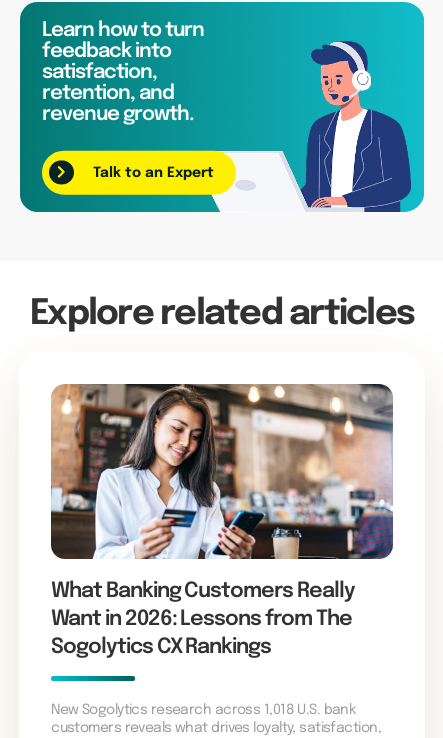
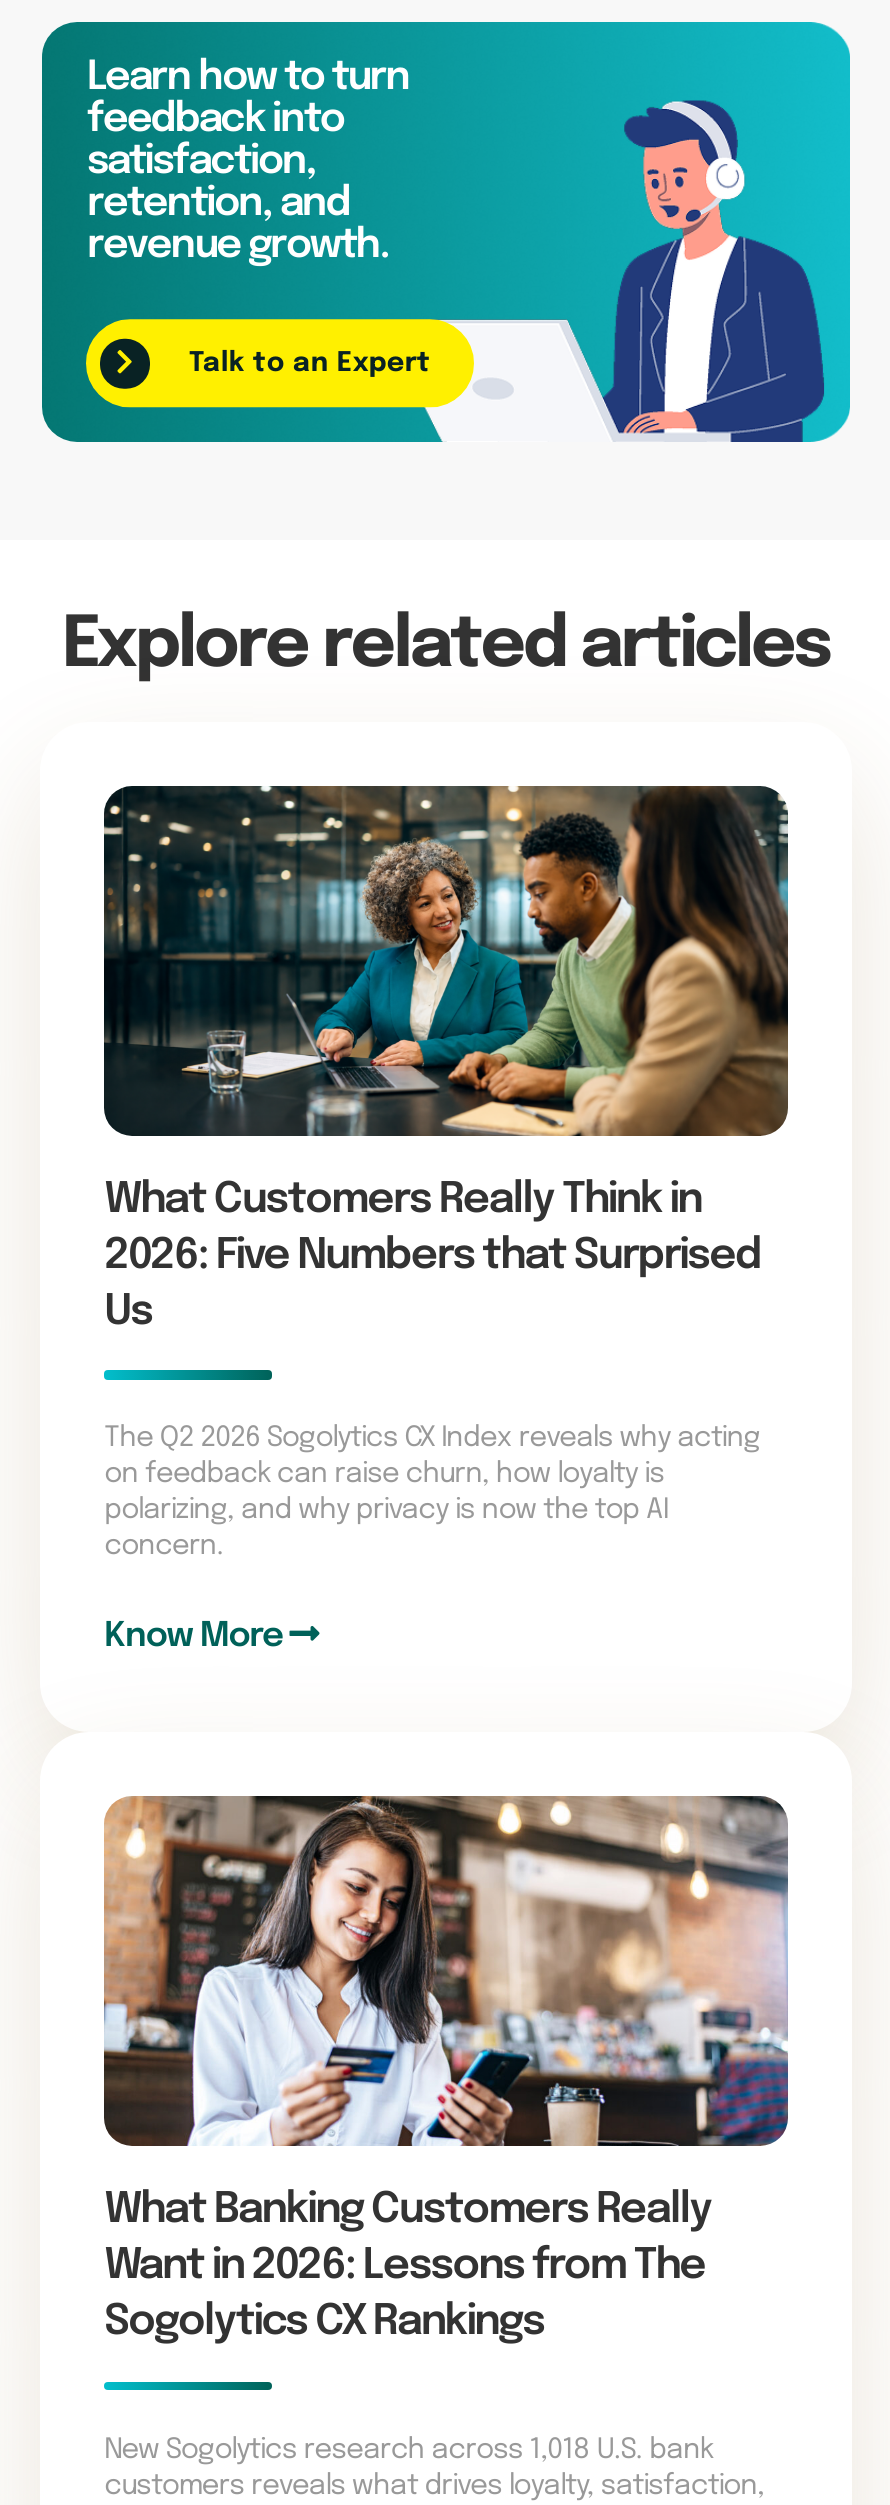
none -> [102,784,790,1654] [image] | What Customers Really Think in | 2026: Five Numbers that Surprised | Us | The Q2 2026 Sogolytics CX Index reveals why acting | on feedback can raise churn, how loyalty is | polarizing, and why privacy is now the top AI | concern. | Know More

